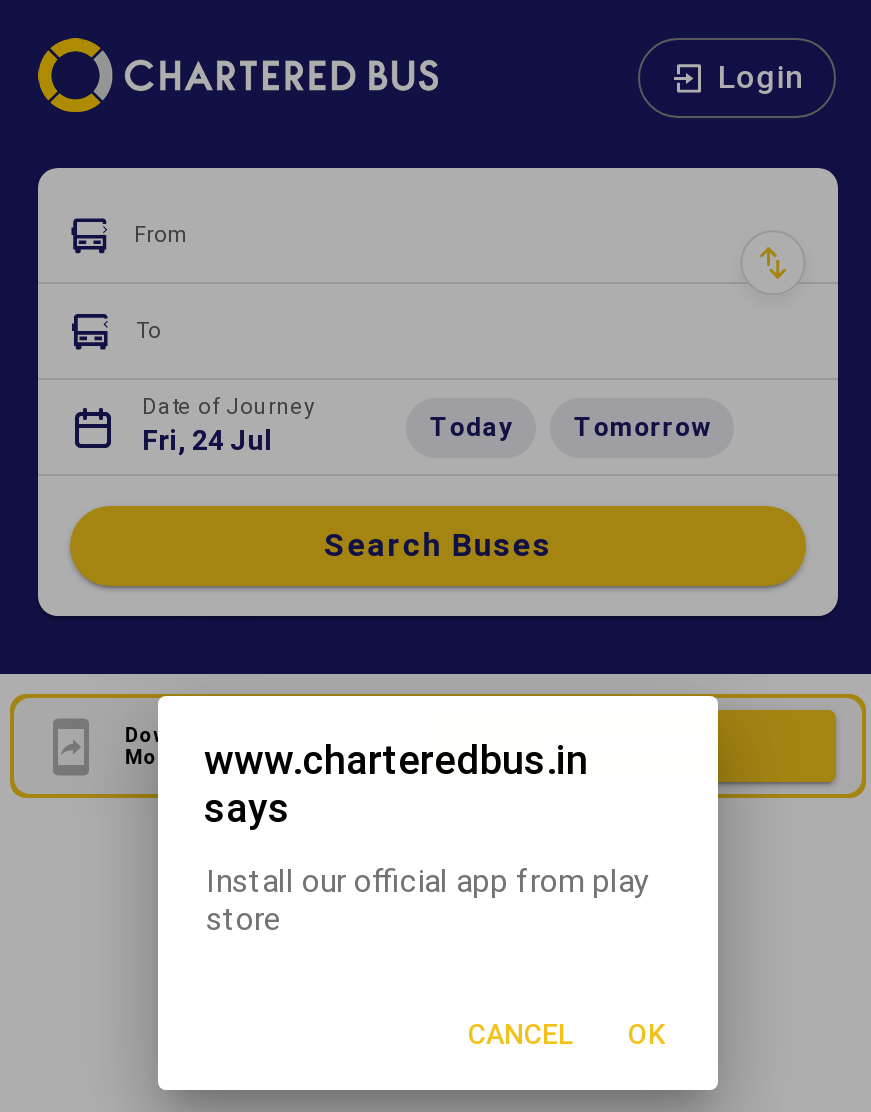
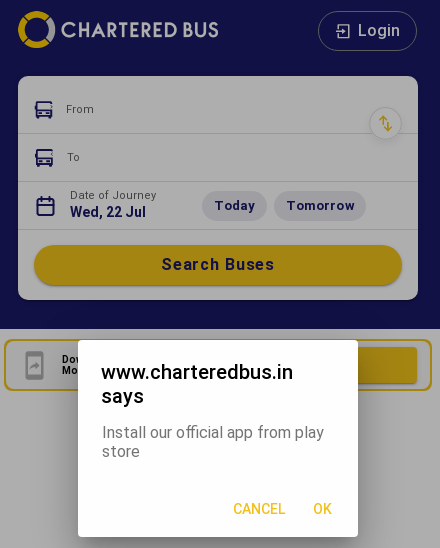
[142,424,272,456] Fri, 24 Jul -> [70,204,146,220] Wed, 22 Jul

